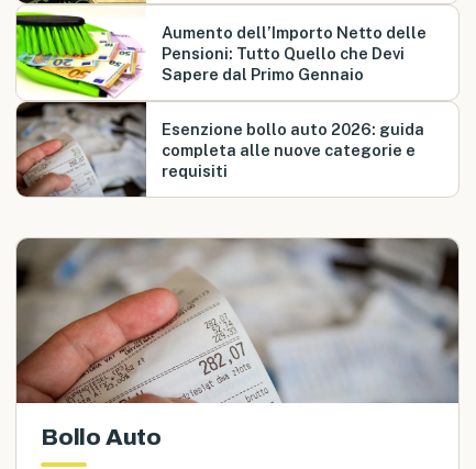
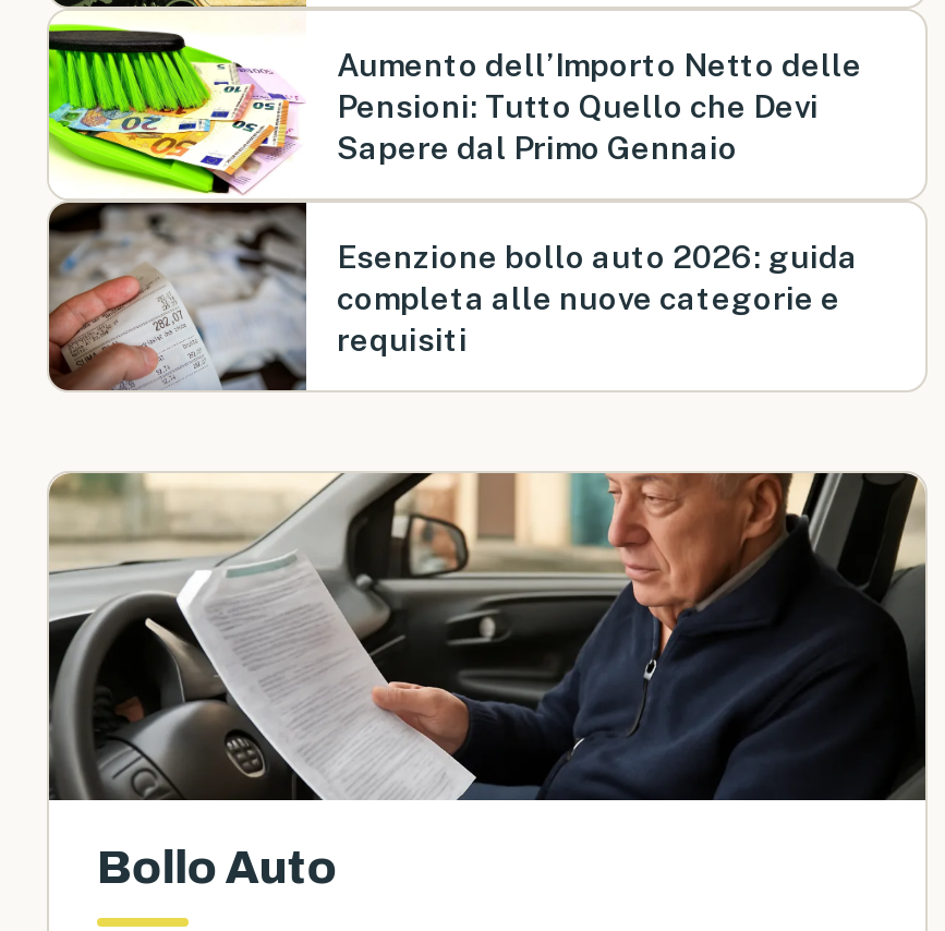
[15,237,460,404] [image] -> [47,471,928,802] [image]

